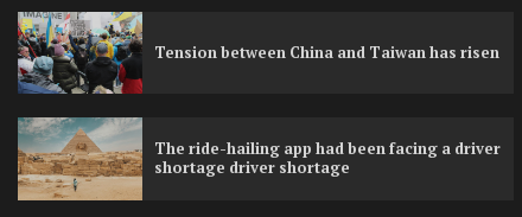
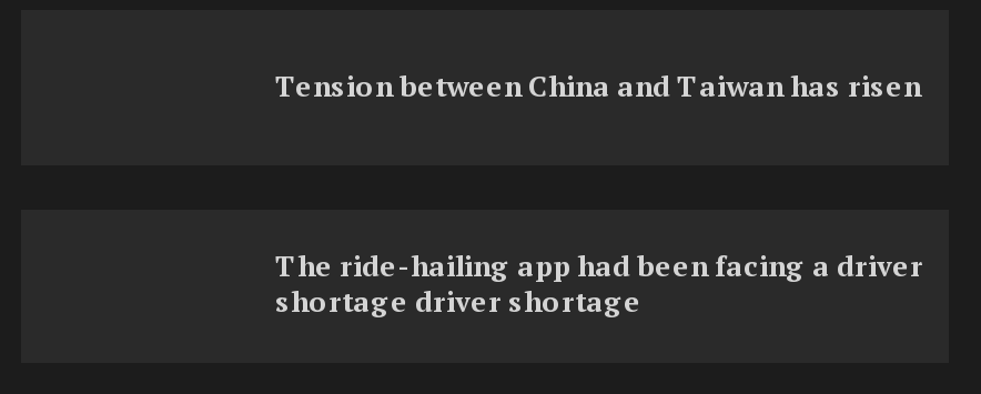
[17,11,144,95] [image] -> none
[17,116,144,202] [image] -> none

